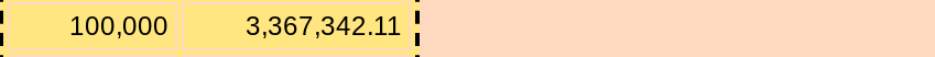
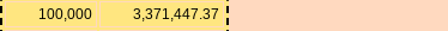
[246,11,402,42] 3,367,342.11 -> [133,6,219,23] 3,371,447.37

